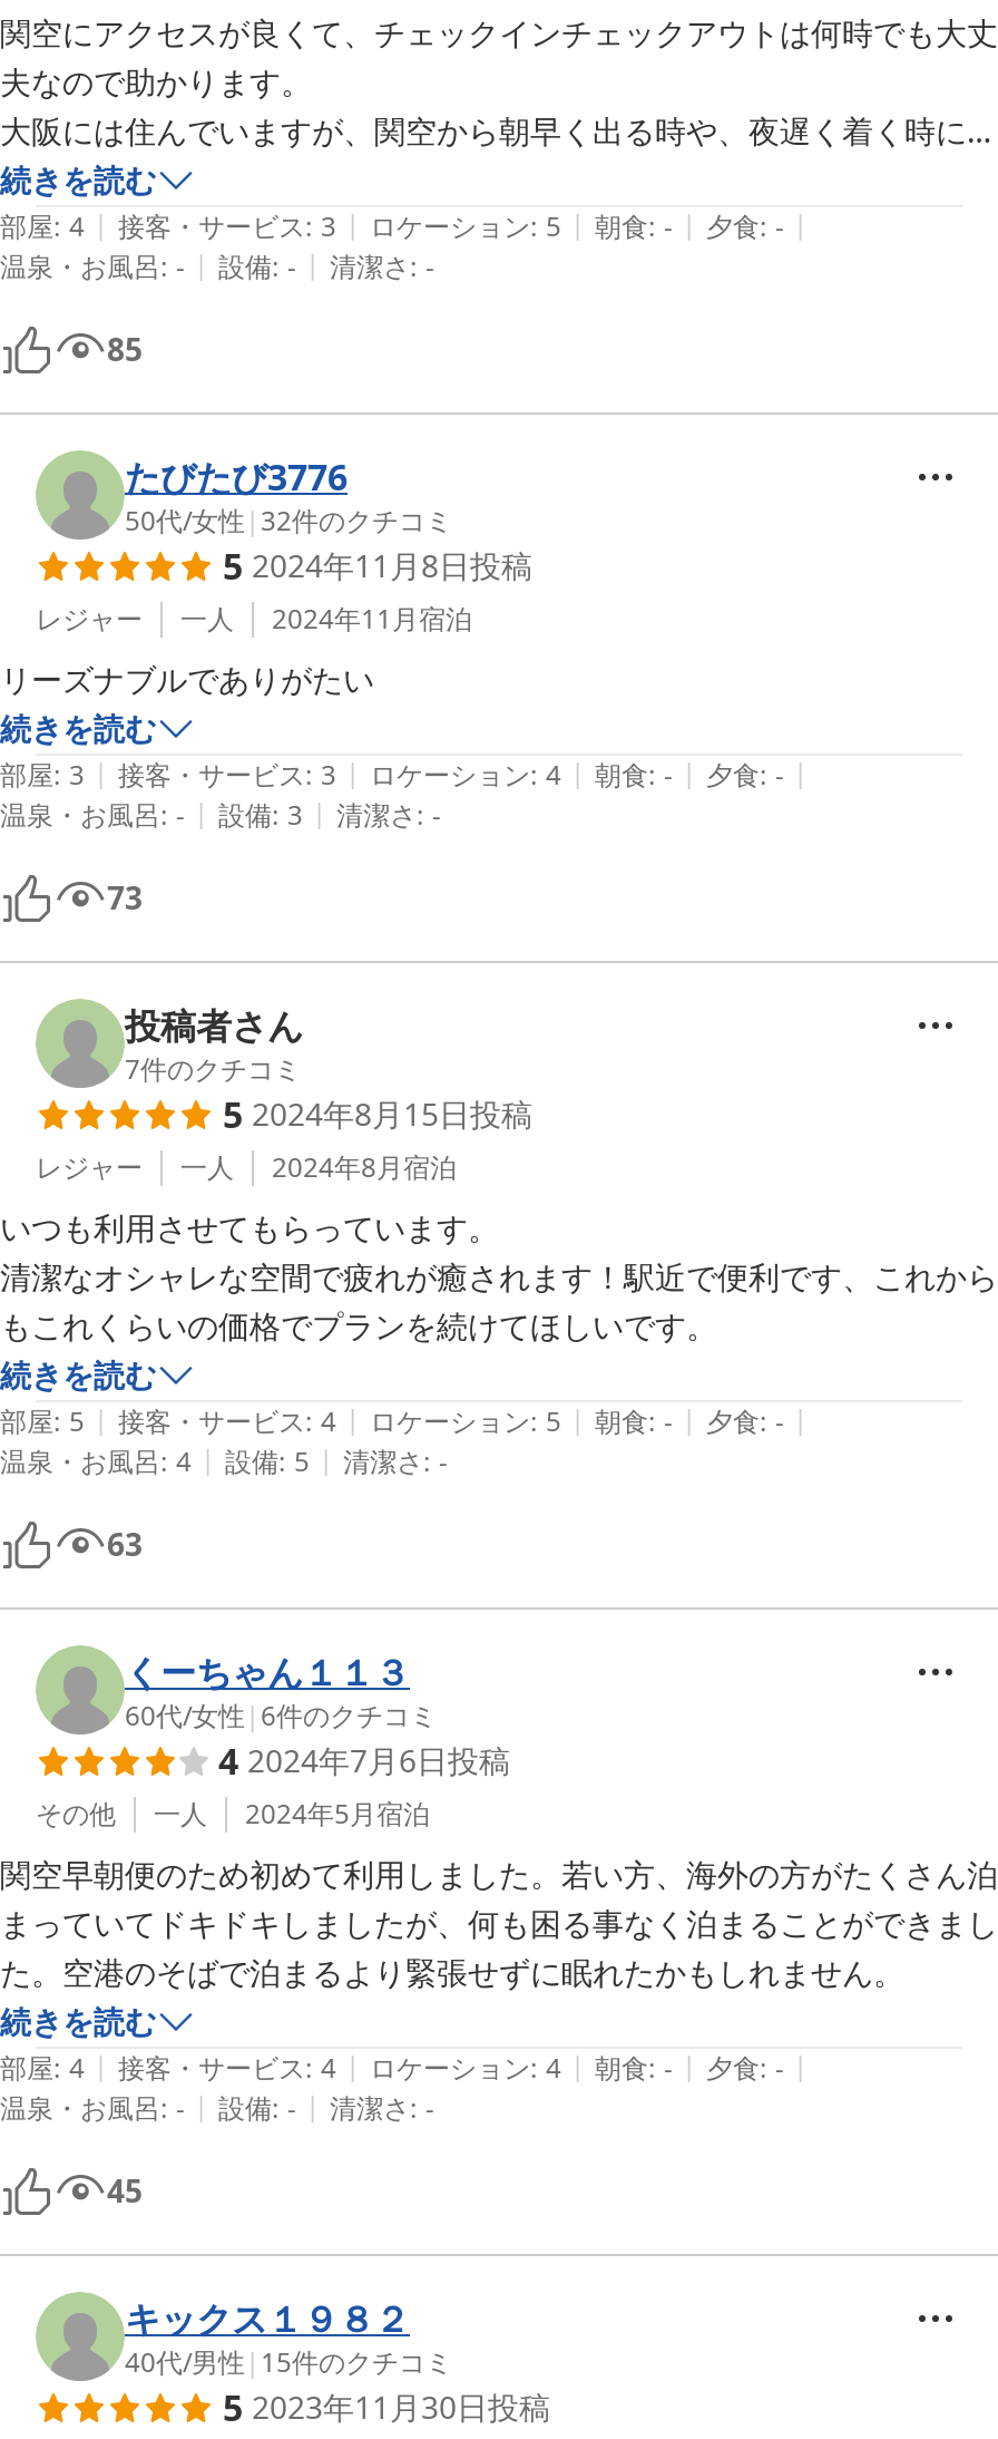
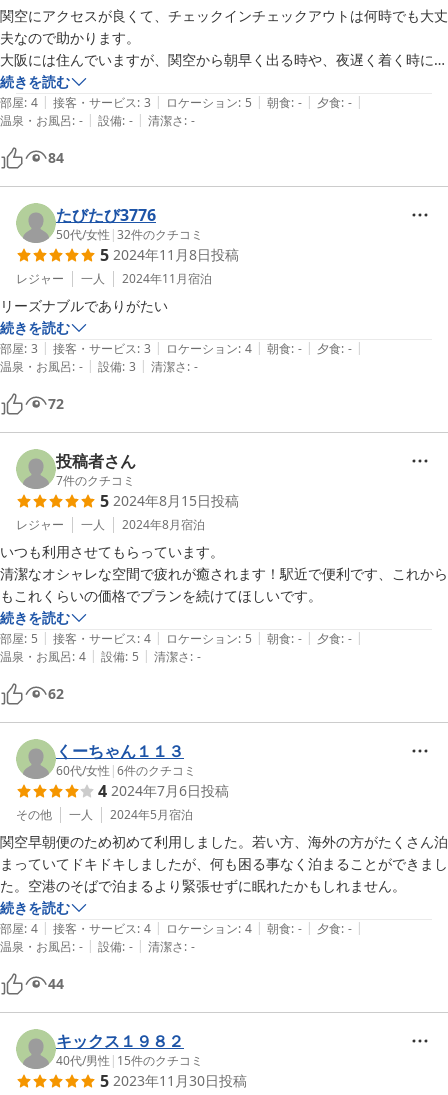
[107,328,143,370] 85 -> [48,148,64,167] 84
[107,876,143,919] 73 -> [48,394,64,413] 72
[107,1523,143,1565] 63 -> [48,684,64,703] 62
[107,2169,143,2212] 45 -> [48,974,64,993] 44

